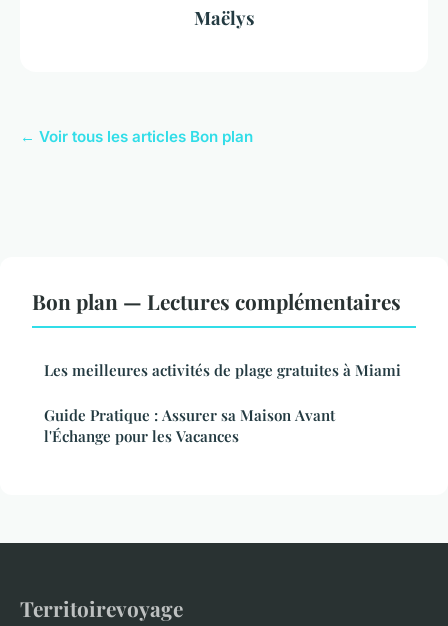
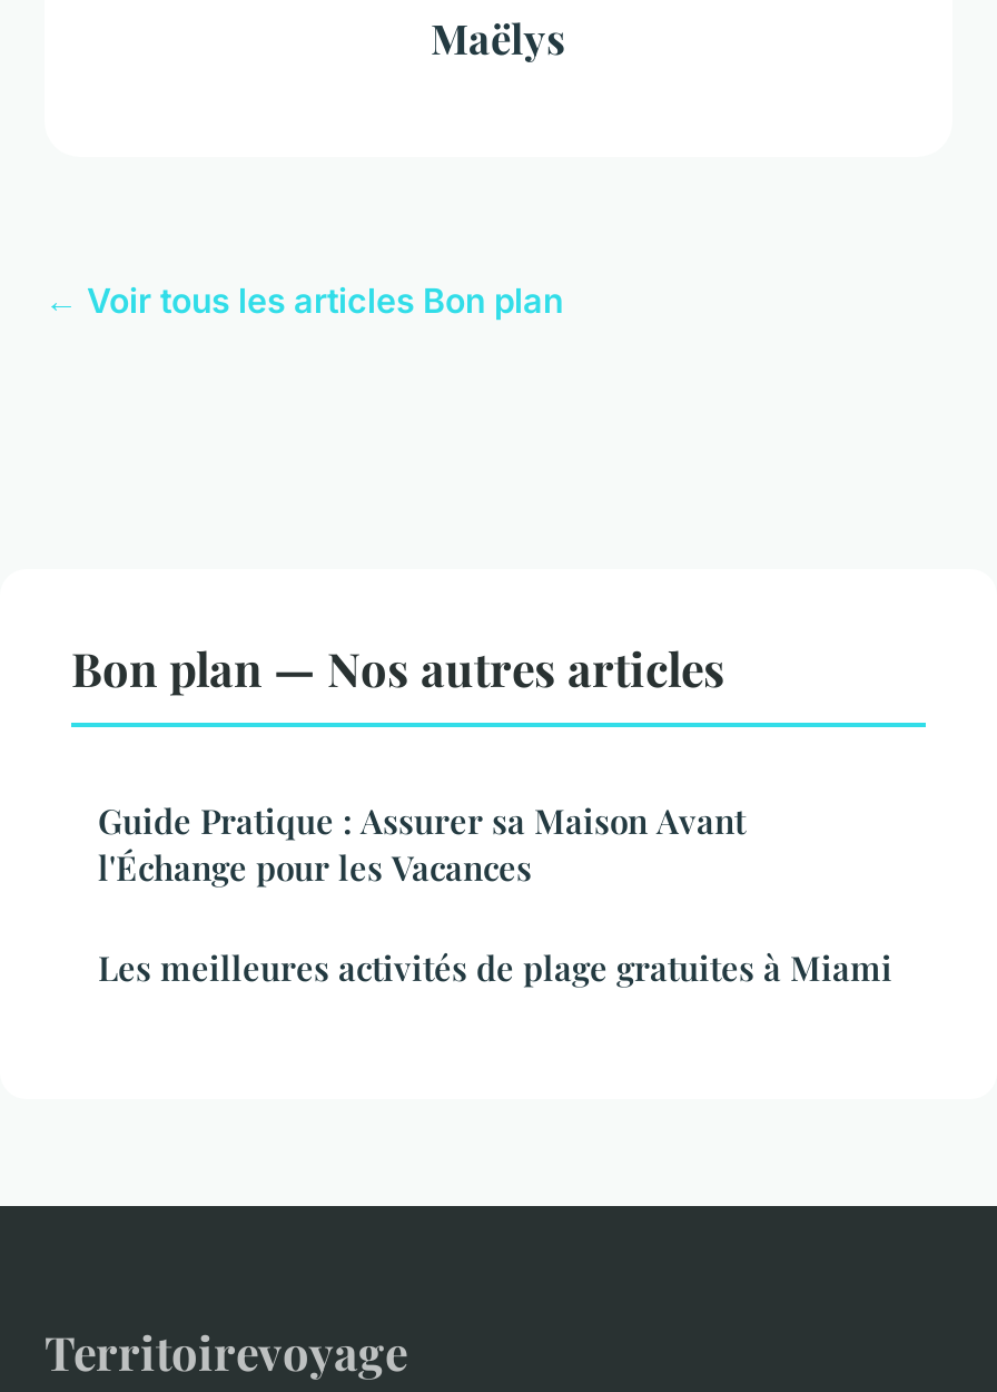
[32,287,401,315] Bon plan — Lectures complémentaires -> [71,636,725,698] Bon plan — Nos autres articles
moved [44,360,401,380] -> [98,946,892,990]: Les meilleures activités de plage gratuites à Miami
moved [44,405,335,446] -> [98,799,746,890]: Guide Pratique : Assurer sa Maison Avant | l'Échange pour les Vacances

